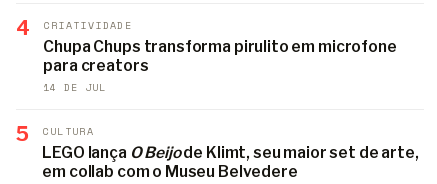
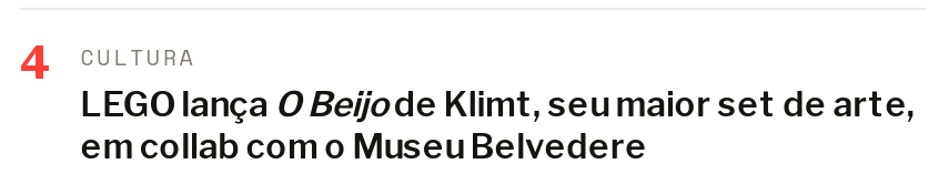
[16,18,397,146] CRIATIVIDADE | Chupa Chups transforma pirulito em microfone | para creators | 14 DE JUL | 5 -> none

